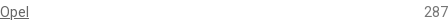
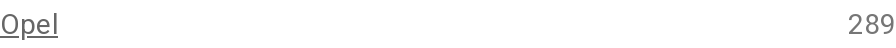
[424,4,448,20] 287 -> [848,8,896,40] 289

